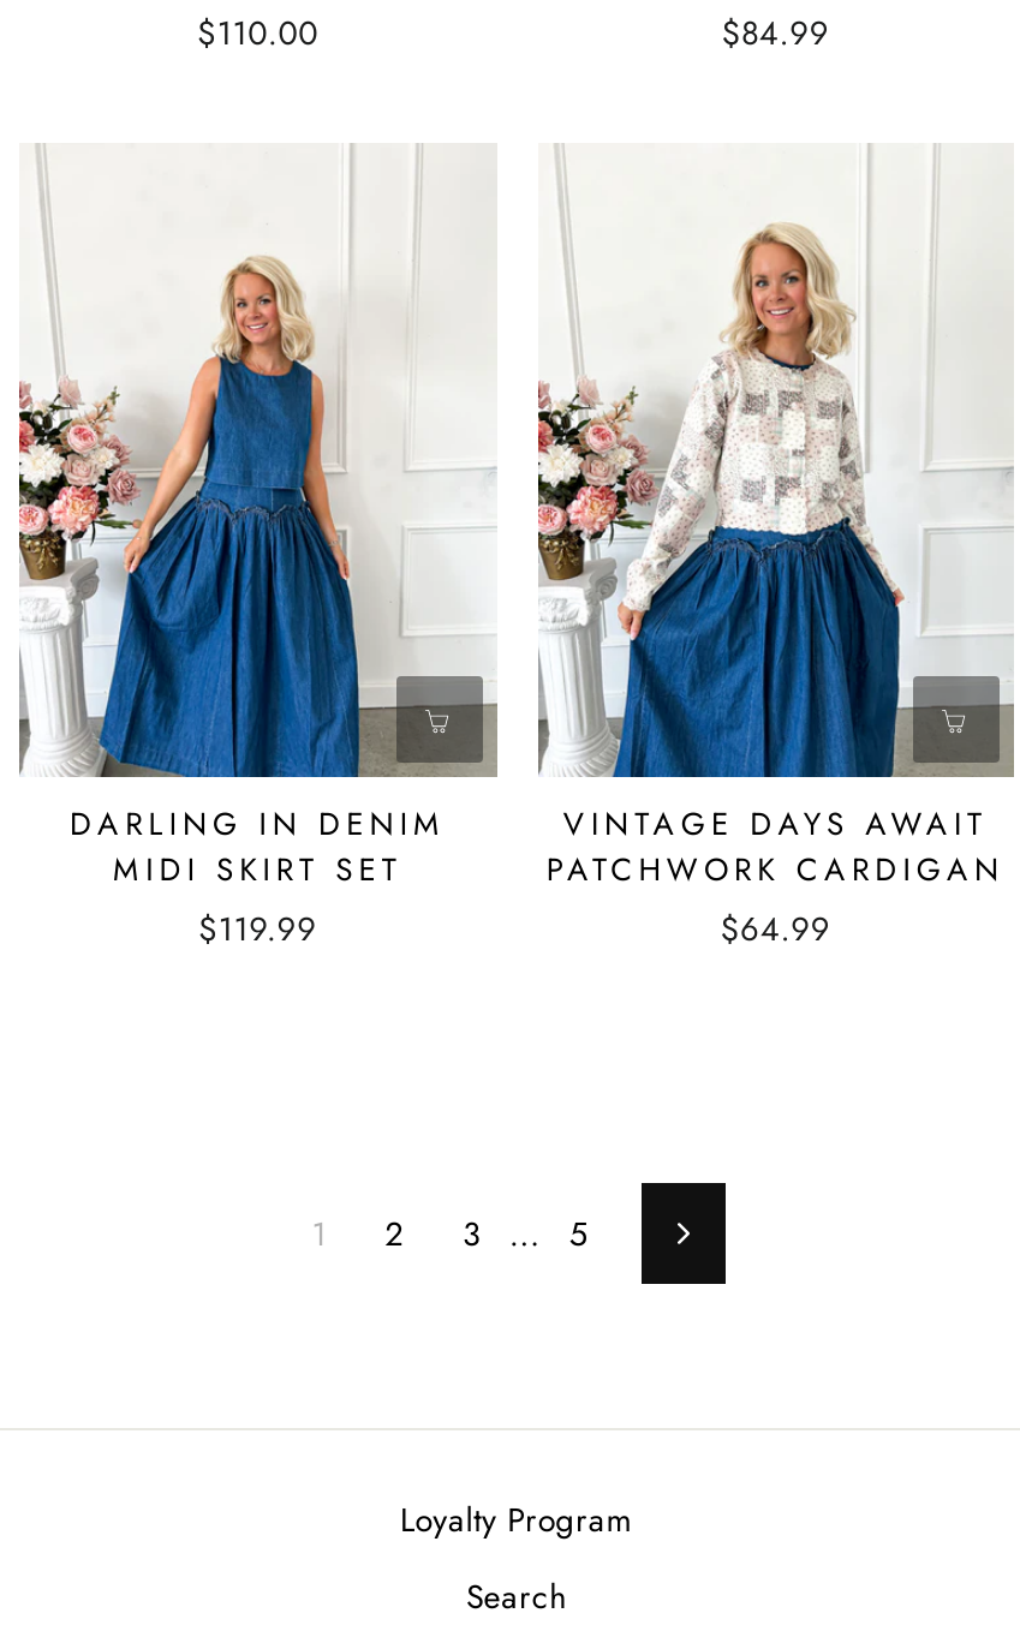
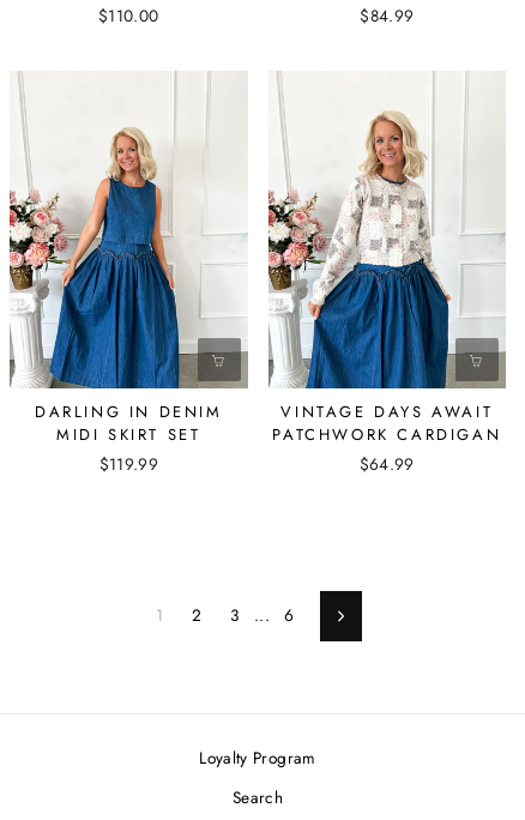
[463,1209,589,1257] 3 ... 5 -> [231,603,294,627] 3 ... 6

